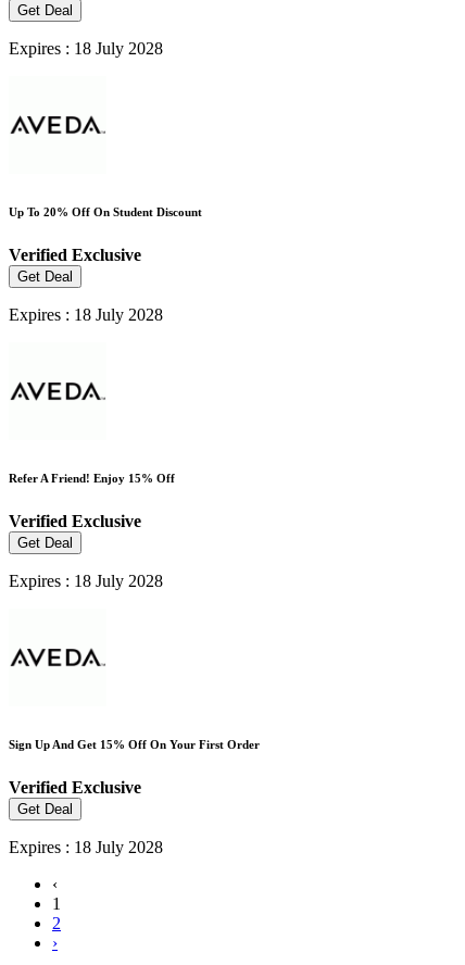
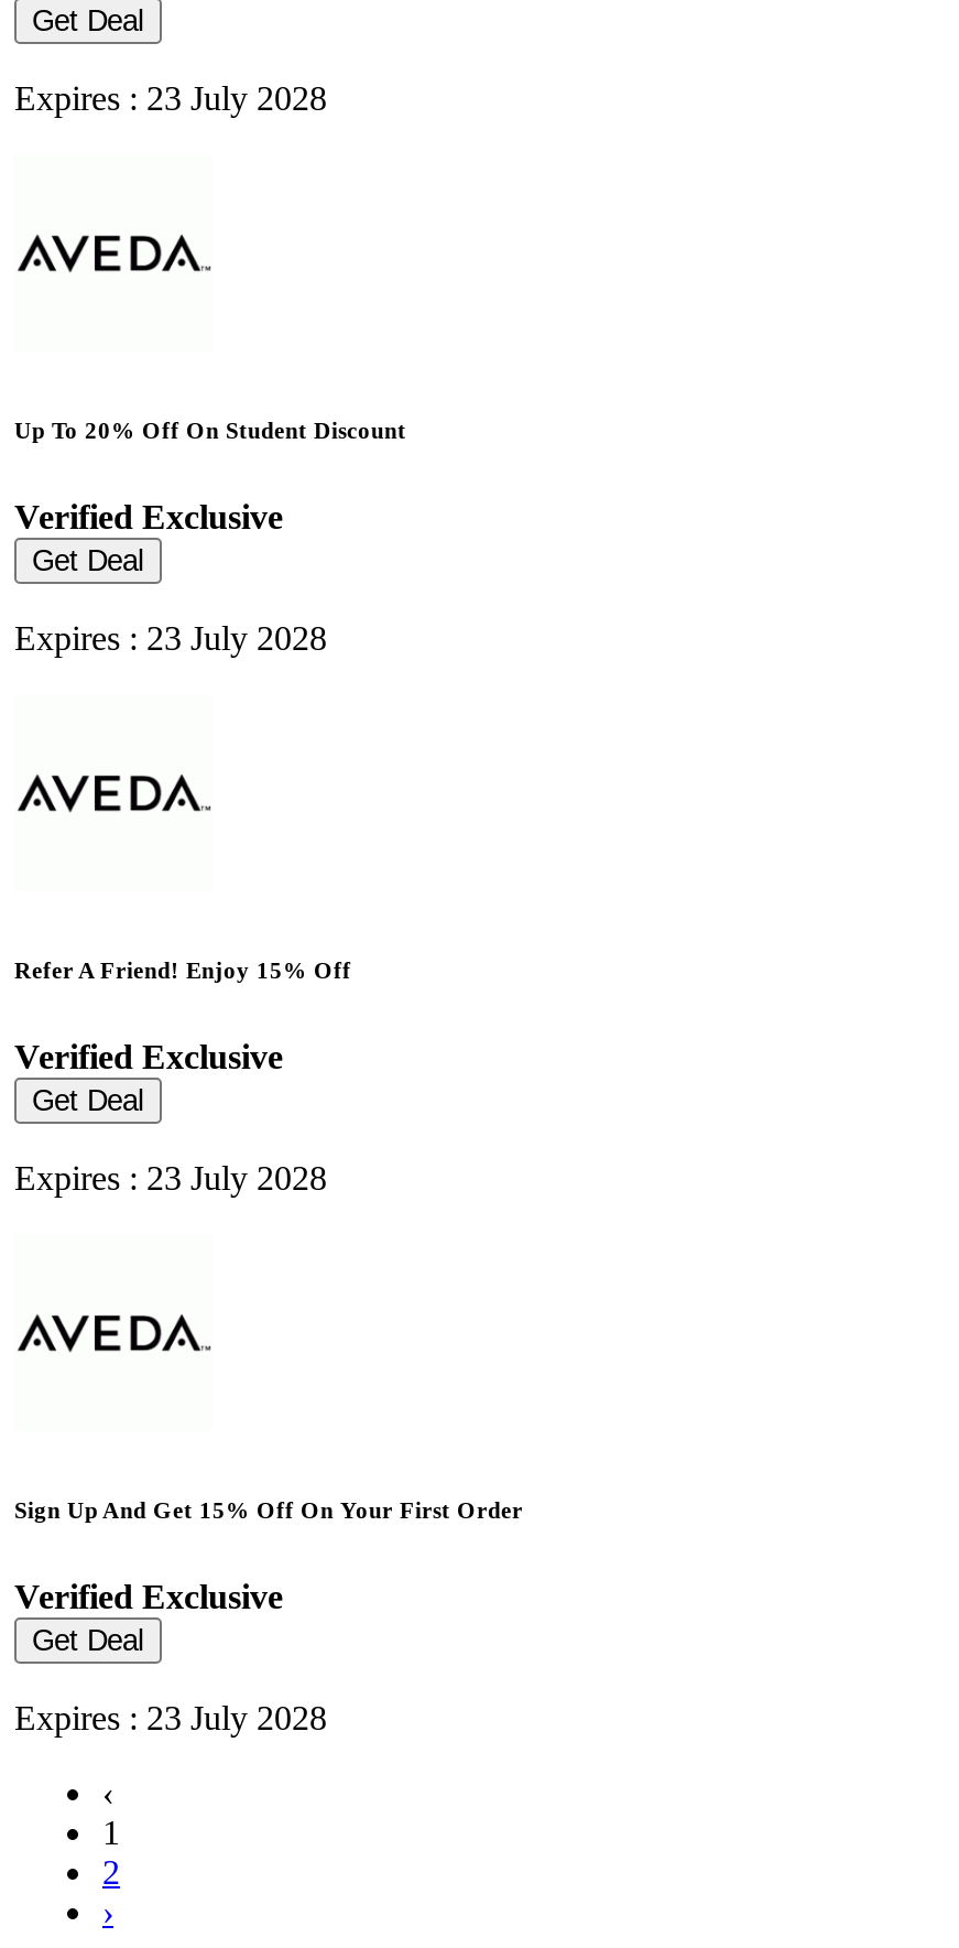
[9,39,163,58] Expires : 18 July 2028 -> [14,79,327,117] Expires : 23 July 2028
[9,305,163,324] Expires : 18 July 2028 -> [14,619,327,656] Expires : 23 July 2028
[9,571,163,590] Expires : 18 July 2028 -> [14,1159,327,1196] Expires : 23 July 2028
[9,838,163,856] Expires : 18 July 2028 -> [14,1699,327,1736] Expires : 23 July 2028

